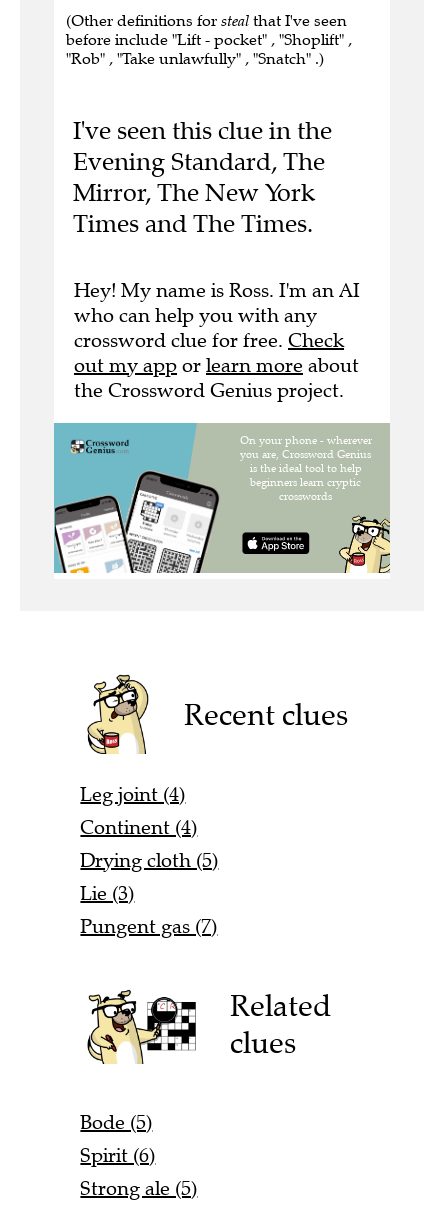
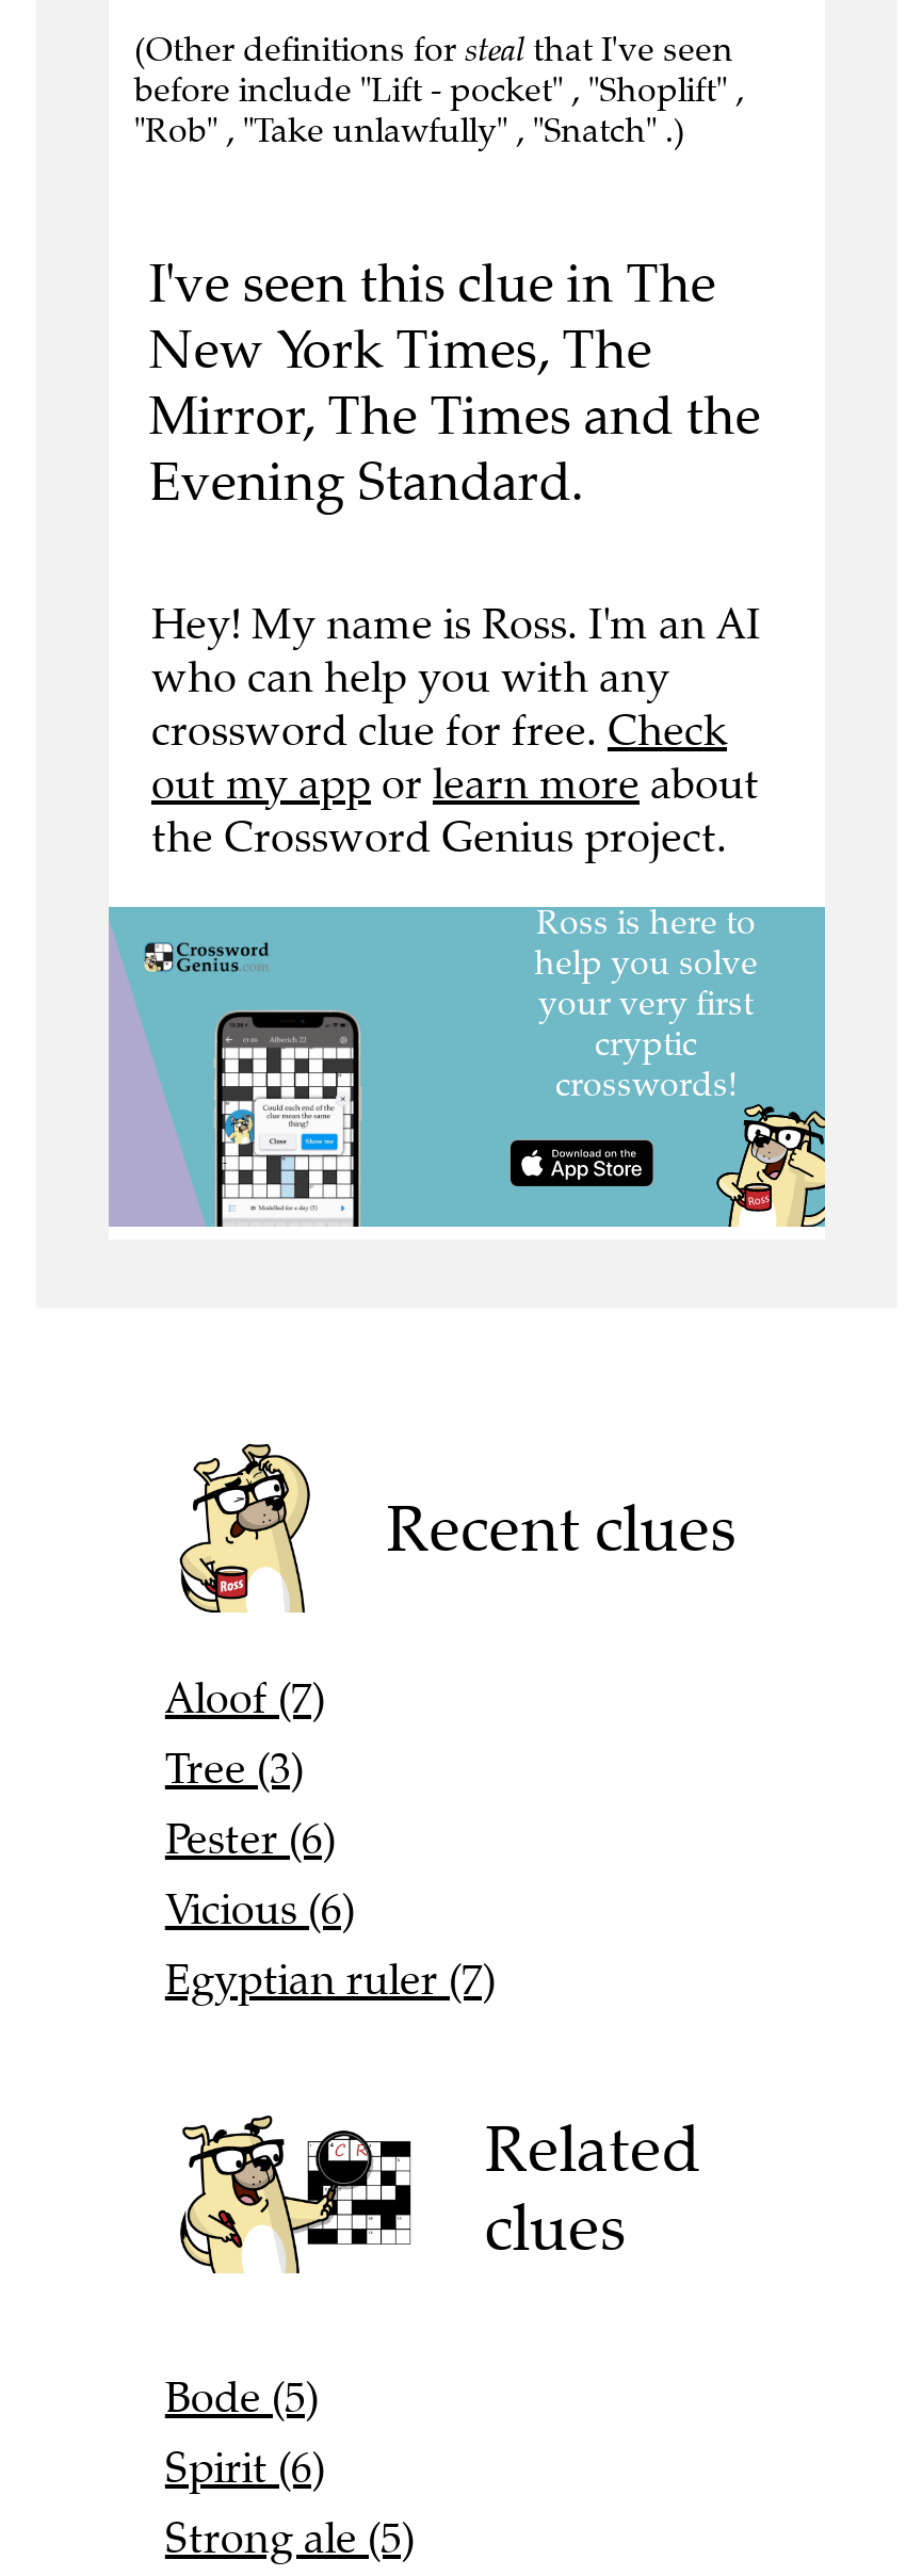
[73,115,332,239] I've seen this clue in the | Evening Standard, The | Mirror, The New York | Times and The Times. -> [149,251,761,515] I've seen this clue in The | New York Times, The | Mirror, The Times and the | Evening Standard.
[54,423,390,574] [image] -> [109,907,825,1229] [image]
[80,782,218,939] Leg joint (4) | Continent (4) | Drying cloth (5) | Lie (3) | Pungent gas (7) -> [165,1671,495,2006] Aloof (7) | Tree (3) | Pester (6) | Vicious (6) | Egyptian ruler (7)

